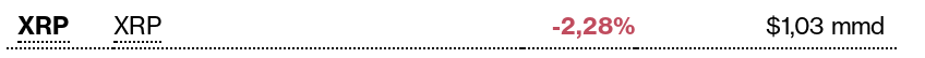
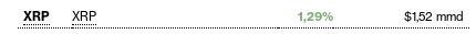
[552,10,635,40] -2,28% -> [298,9,333,24] 1,29%
[766,10,886,40] $1,03 mmd -> [404,9,464,24] $1,52 mmd

